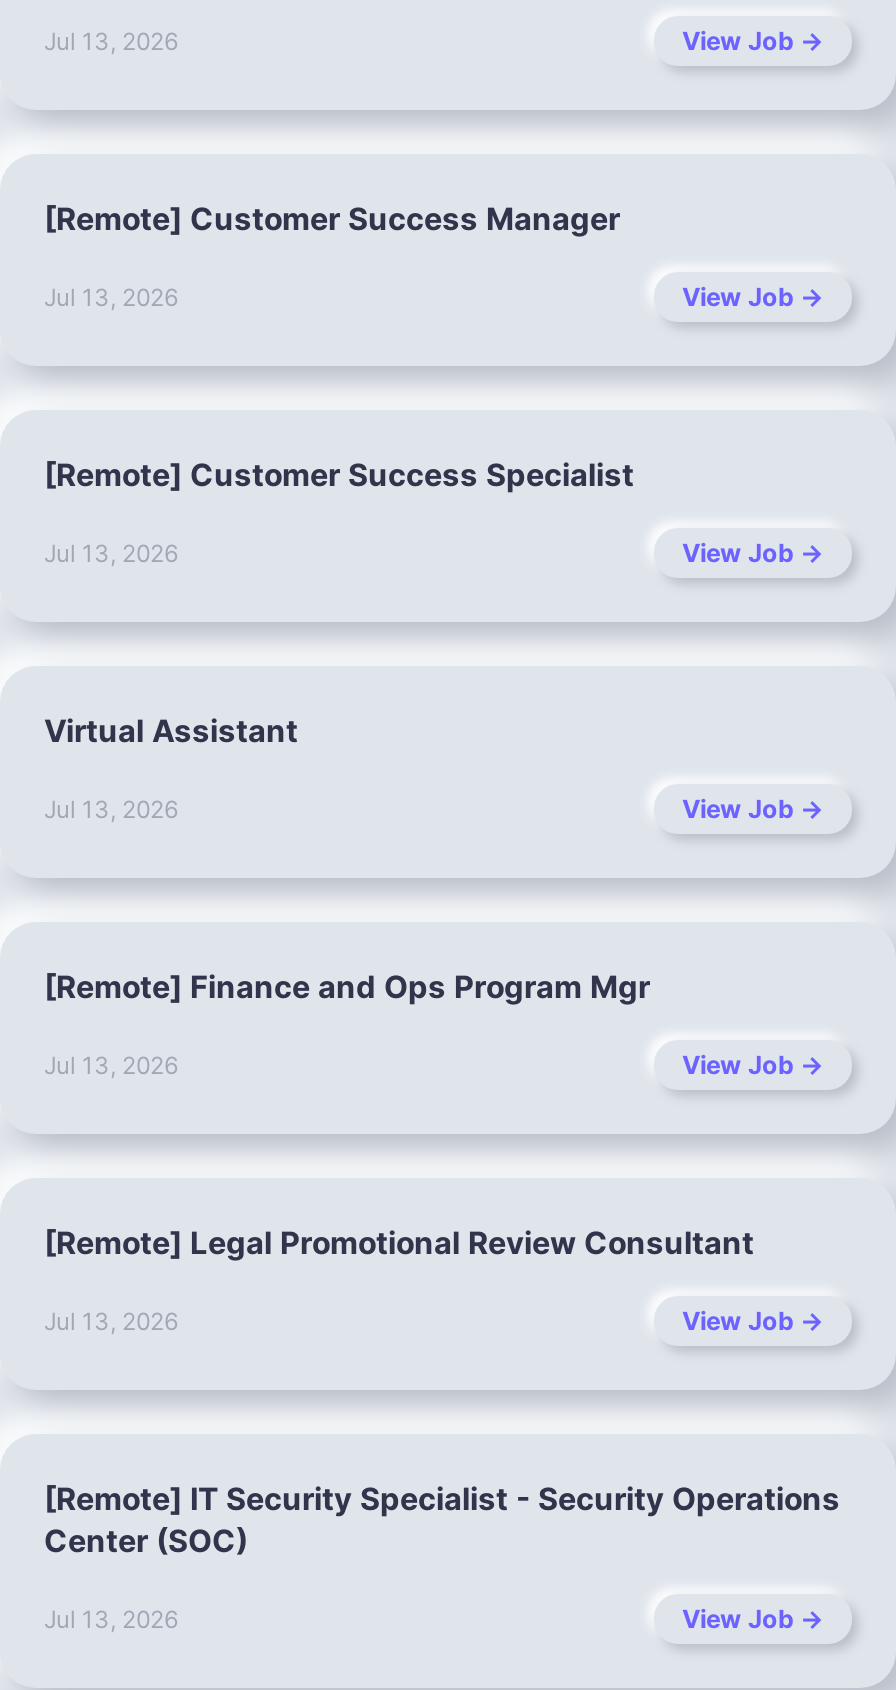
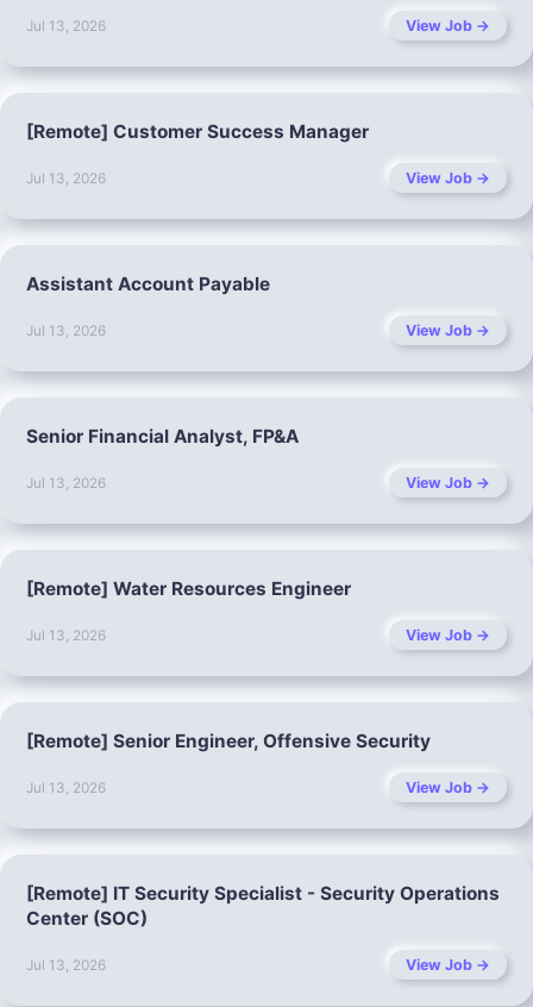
[44,456,634,494] [Remote] Customer Success Specialist -> [26,273,270,295] Assistant Account Payable
[44,712,298,750] Virtual Assistant -> [26,425,299,448] Senior Financial Analyst, FP&A
[44,968,650,1006] [Remote] Finance and Ops Program Mgr -> [26,577,351,600] [Remote] Water Resources Engineer
[44,1224,754,1262] [Remote] Legal Promotional Review Consultant -> [26,730,431,752] [Remote] Senior Engineer, Offensive Security

